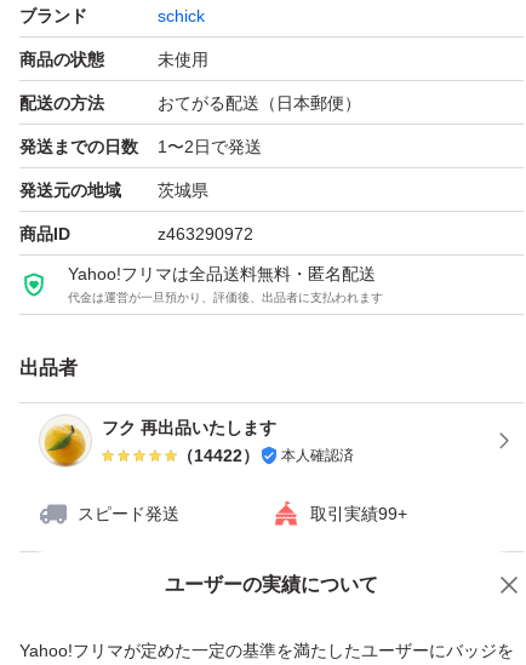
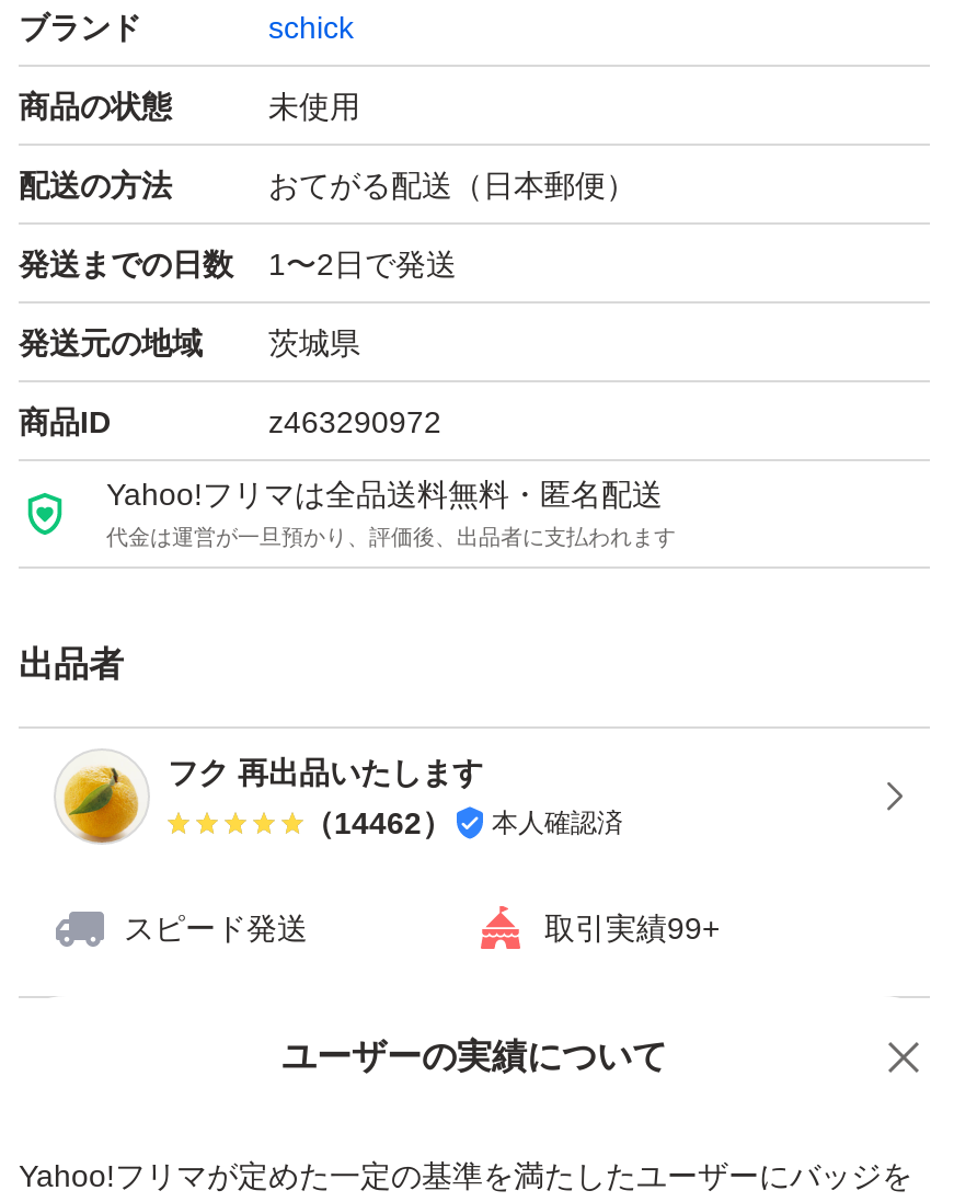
[177,446,354,465] （14422） 本人確認済 -> [303,805,623,840] （14462） 本人確認済

